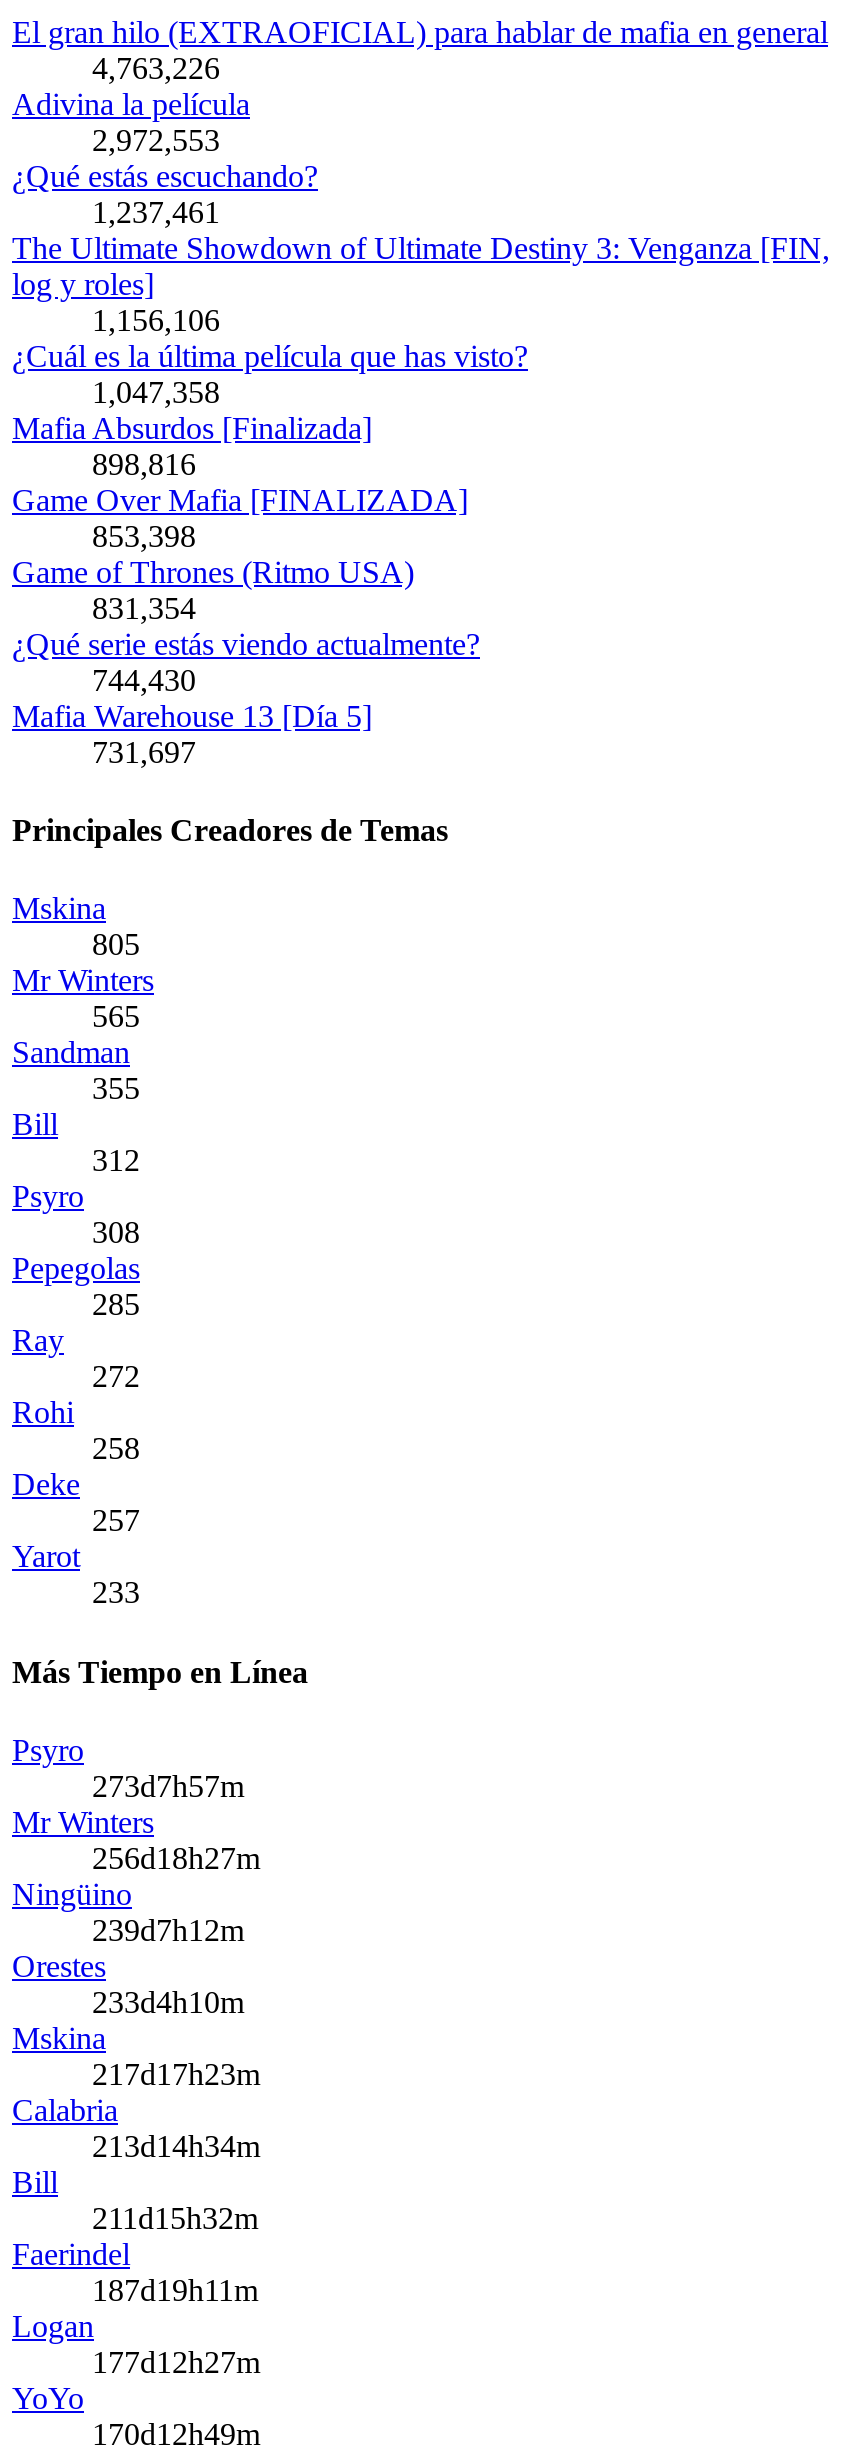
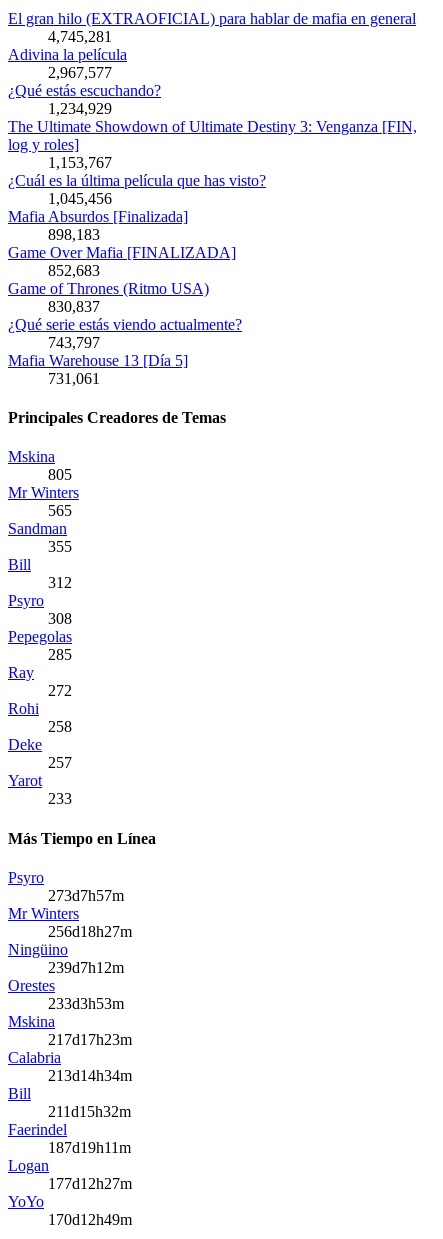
[92,51,220,85] 4,763,226 -> [48,28,112,45] 4,745,281
[92,123,220,157] 2,972,553 -> [48,64,112,81] 2,967,577
[92,195,220,229] 1,237,461 -> [48,100,112,117] 1,234,929
[92,303,220,337] 1,156,106 -> [48,154,112,171] 1,153,767
[92,375,220,409] 1,047,358 -> [48,190,112,207] 1,045,456
[92,447,196,481] 898,816 -> [48,226,100,243] 898,183
[92,519,196,553] 853,398 -> [48,262,100,279] 852,683
[92,591,196,625] 831,354 -> [48,298,100,315] 830,837
[92,663,196,697] 744,430 -> [48,334,100,351] 743,797
[92,735,196,769] 731,697 -> [48,370,100,387] 731,061
[92,1985,244,2019] 233d4h10m -> [48,995,124,1012] 233d3h53m

